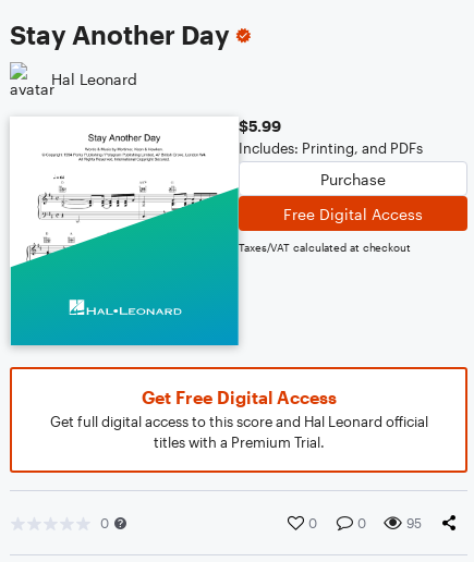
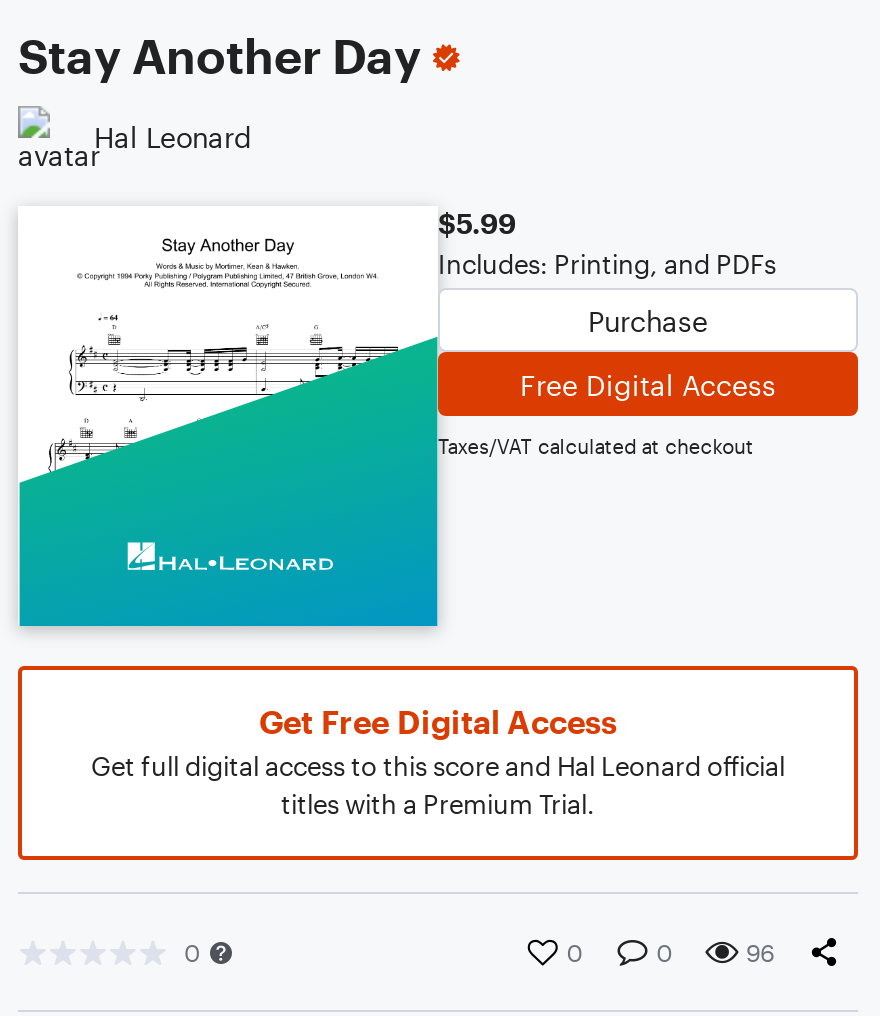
[406,515,422,530] 95 -> [746,937,774,965] 96

